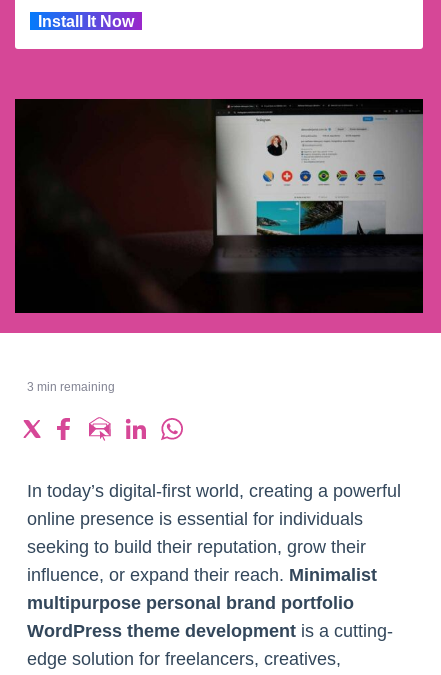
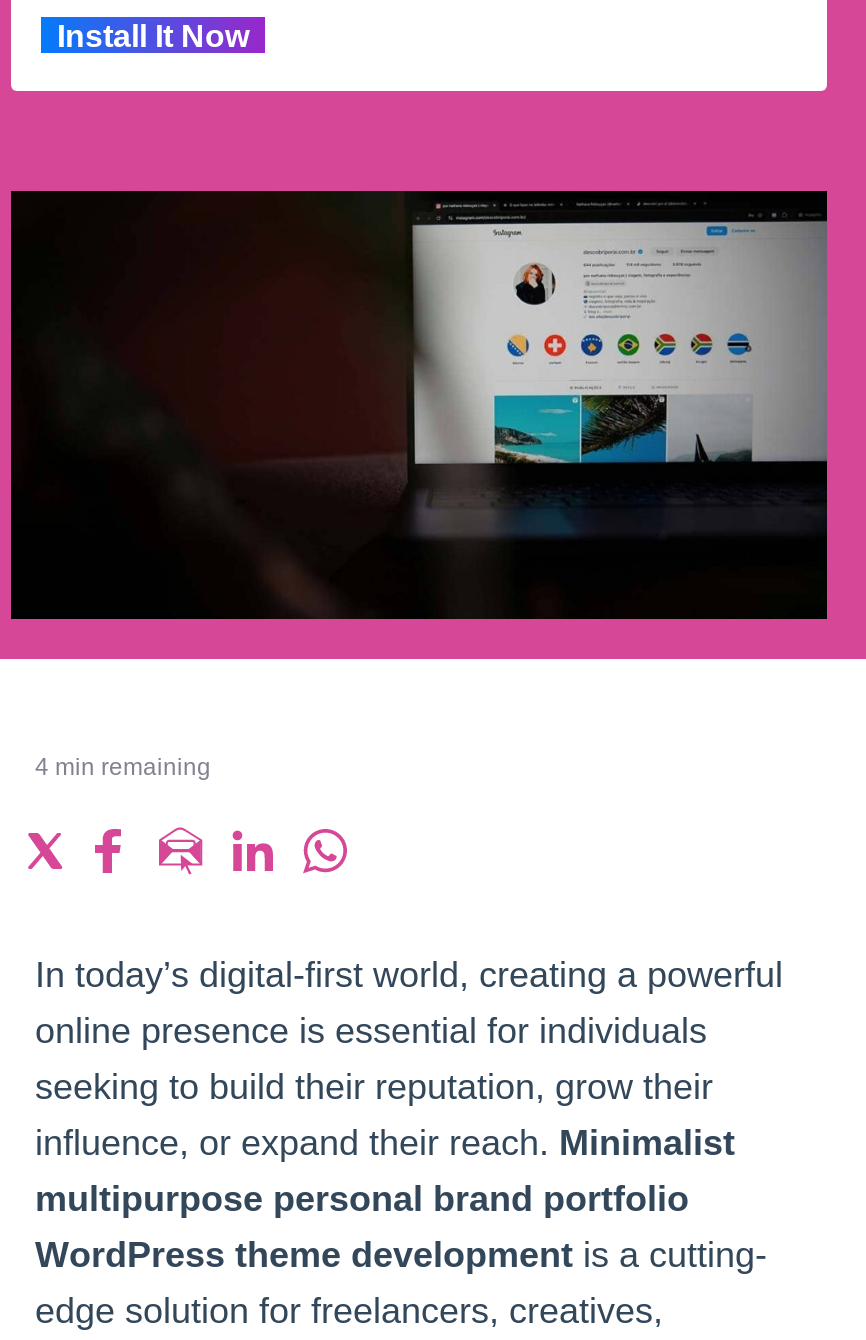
[27,379,115,393] 3 min remaining -> [35,752,211,780] 4 min remaining

